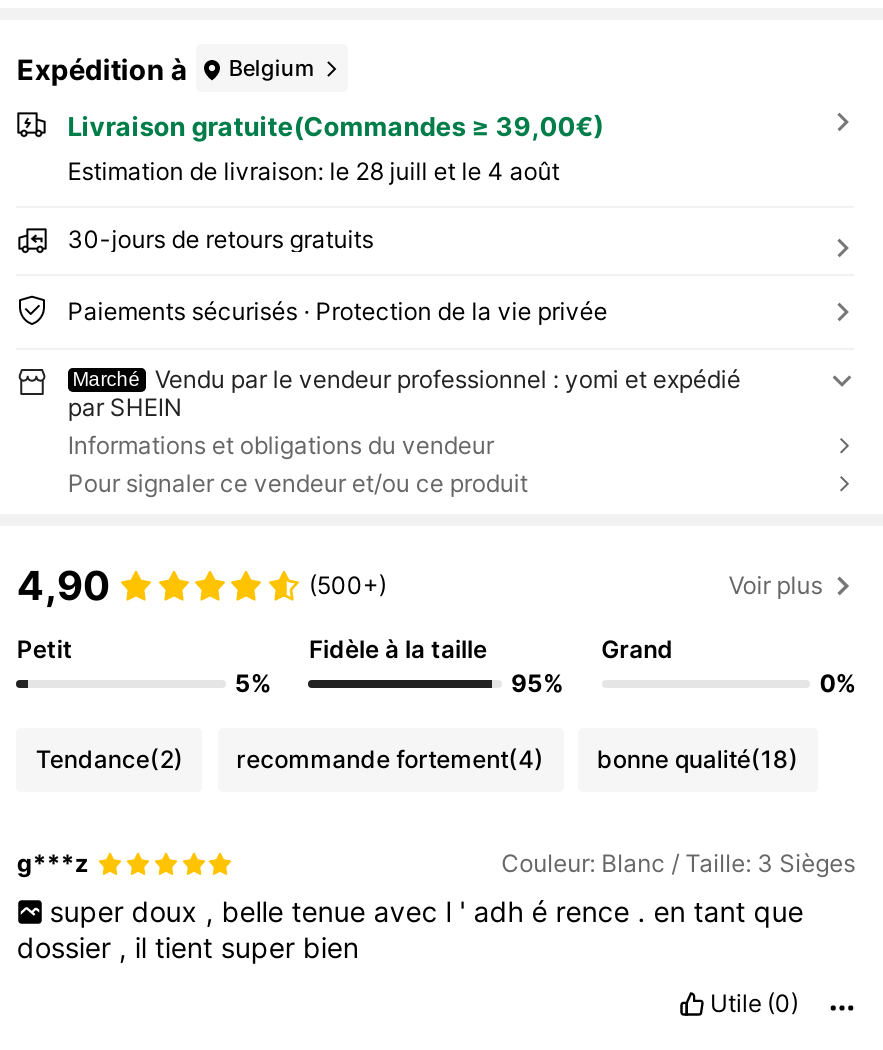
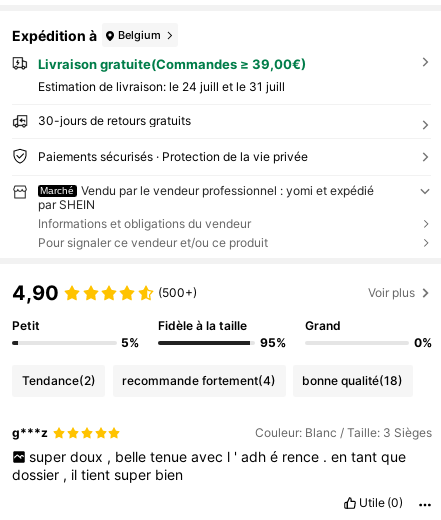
[67,156,559,186] Estimation de livraison: le 28 juill et le 4 août -> [38,79,285,94] Estimation de livraison: le 24 juill et le 31 juill

